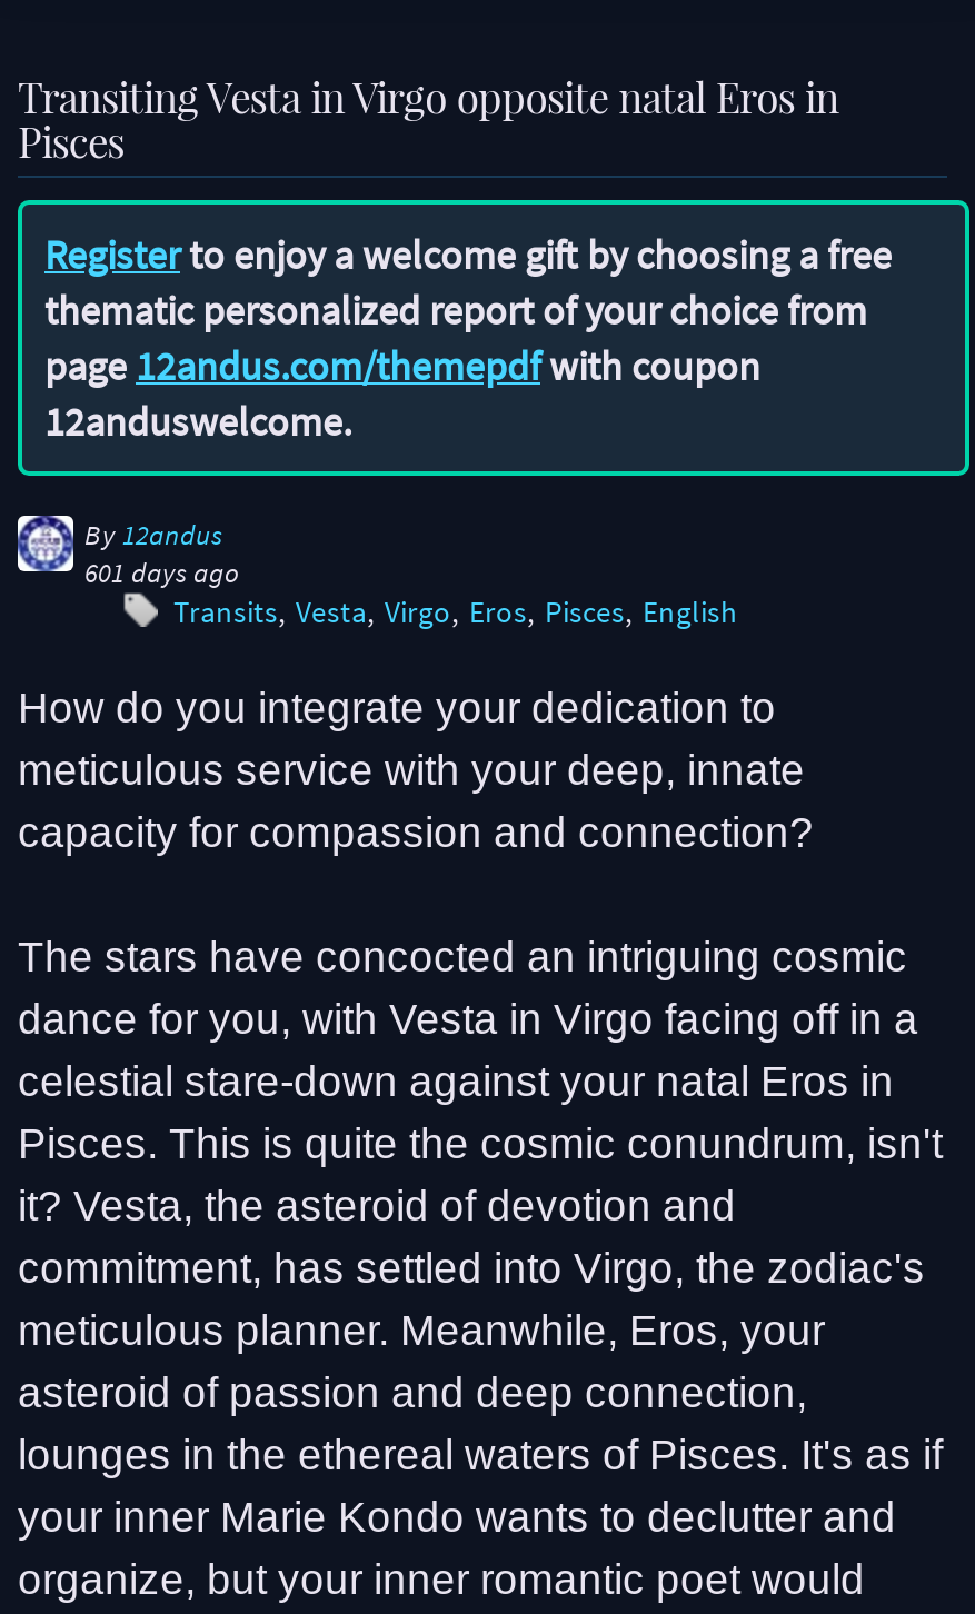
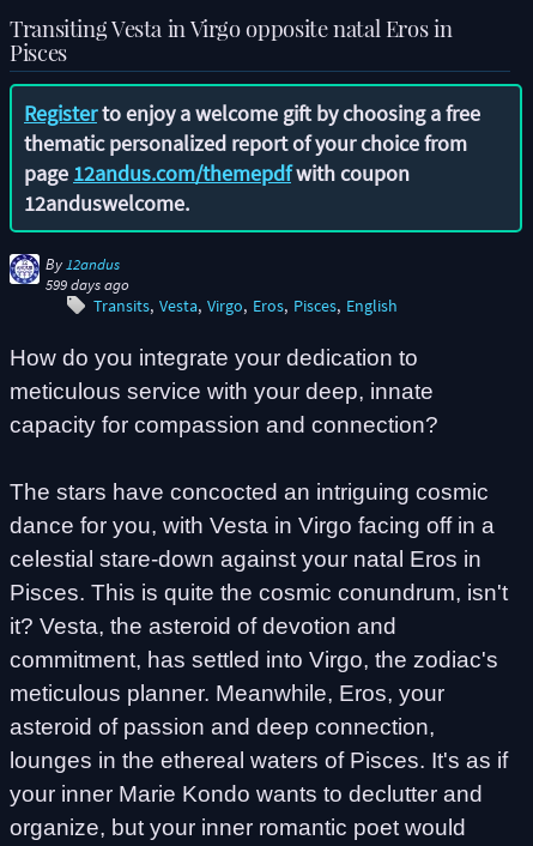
[84,556,240,589] 601 days ago -> [46,276,129,294] 599 days ago

